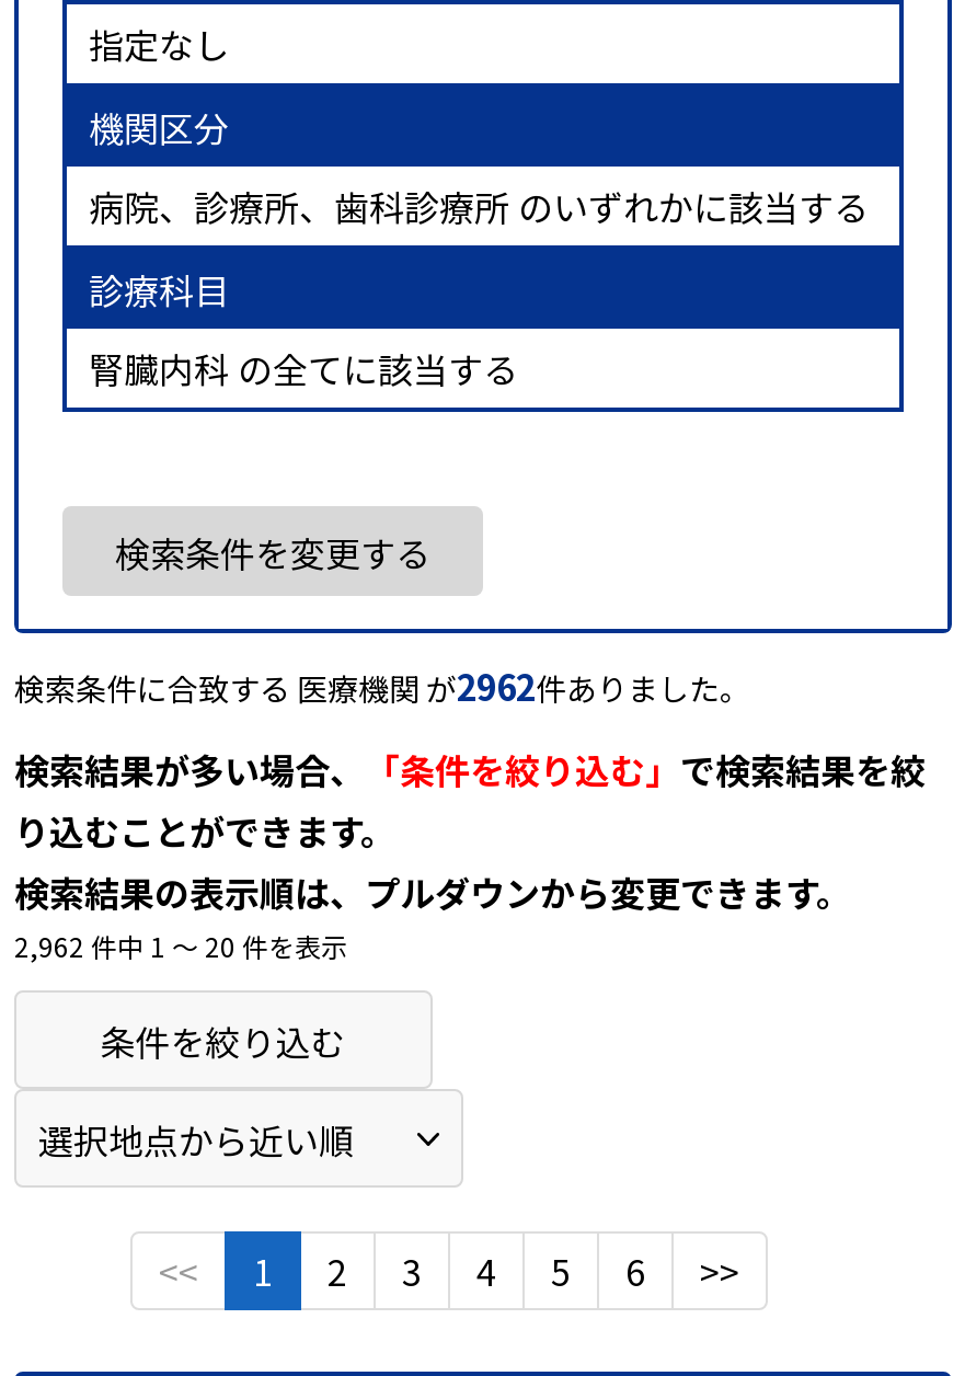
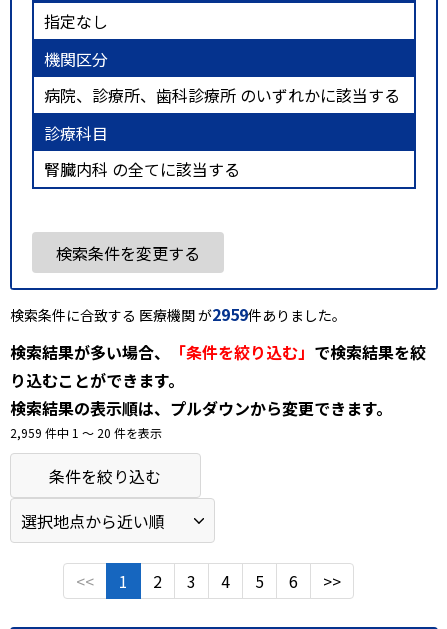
[14,659,750,711] 検索条件に合致する 医療機関 が2962件ありました。 -> [10,302,346,326] 検索条件に合致する 医療機関 が2959件ありました。
[14,926,347,963] 2,962 件中 1 〜 20 件を表示 -> [10,424,162,441] 2,959 件中 1 〜 20 件を表示

